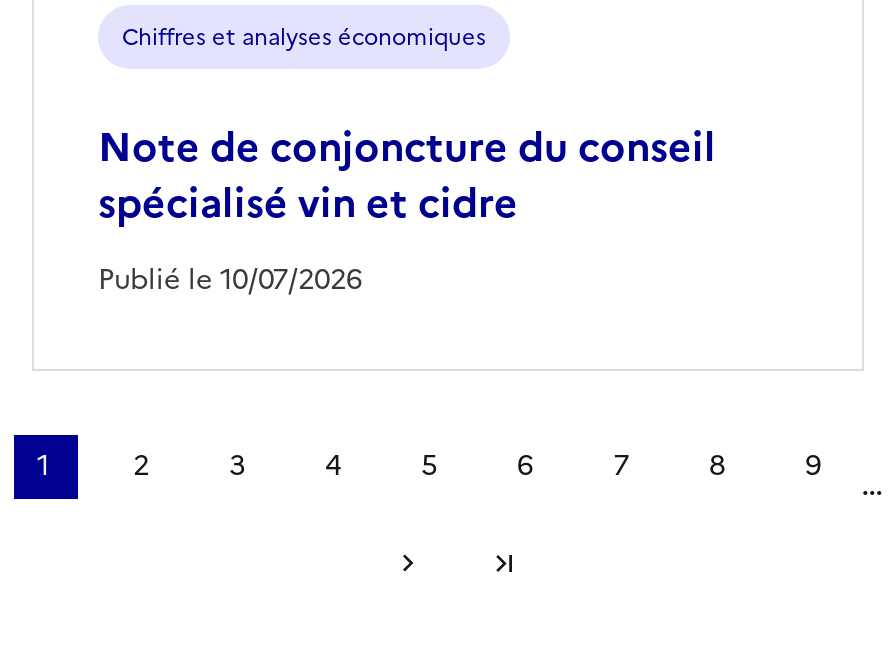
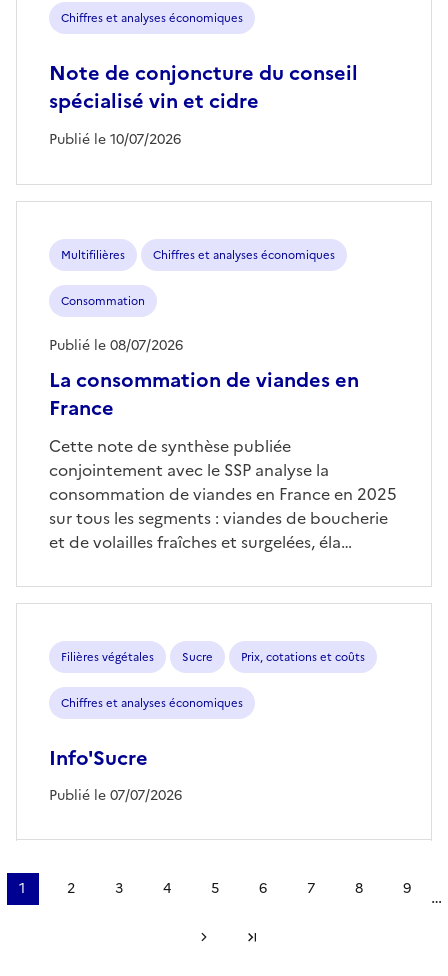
none -> [49,247,359,423] Multifilières | Chiffres et analyses économiques | Consommation | La consommation de viandes en | France
none -> [49,335,183,356] Publié le 08/07/2026
none -> [49,434,397,554] Cette note de synthèse publiée | conjointement avec le SSP analyse la | consommation de viandes en France en 2025 | sur tous les segments : viandes de boucherie | et de volailles fraîches et surgelées, éla…
none -> [49,649,365,806] Filières végétales | Sucre | Prix, cotations et coûts | Chiffres et analyses économiques | Info'Sucre | Publié le 07/07/2026

